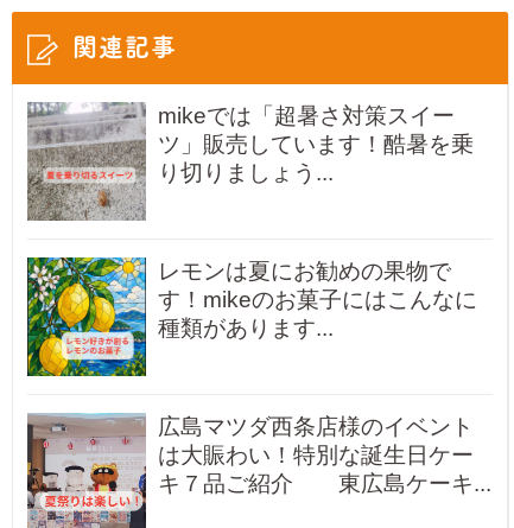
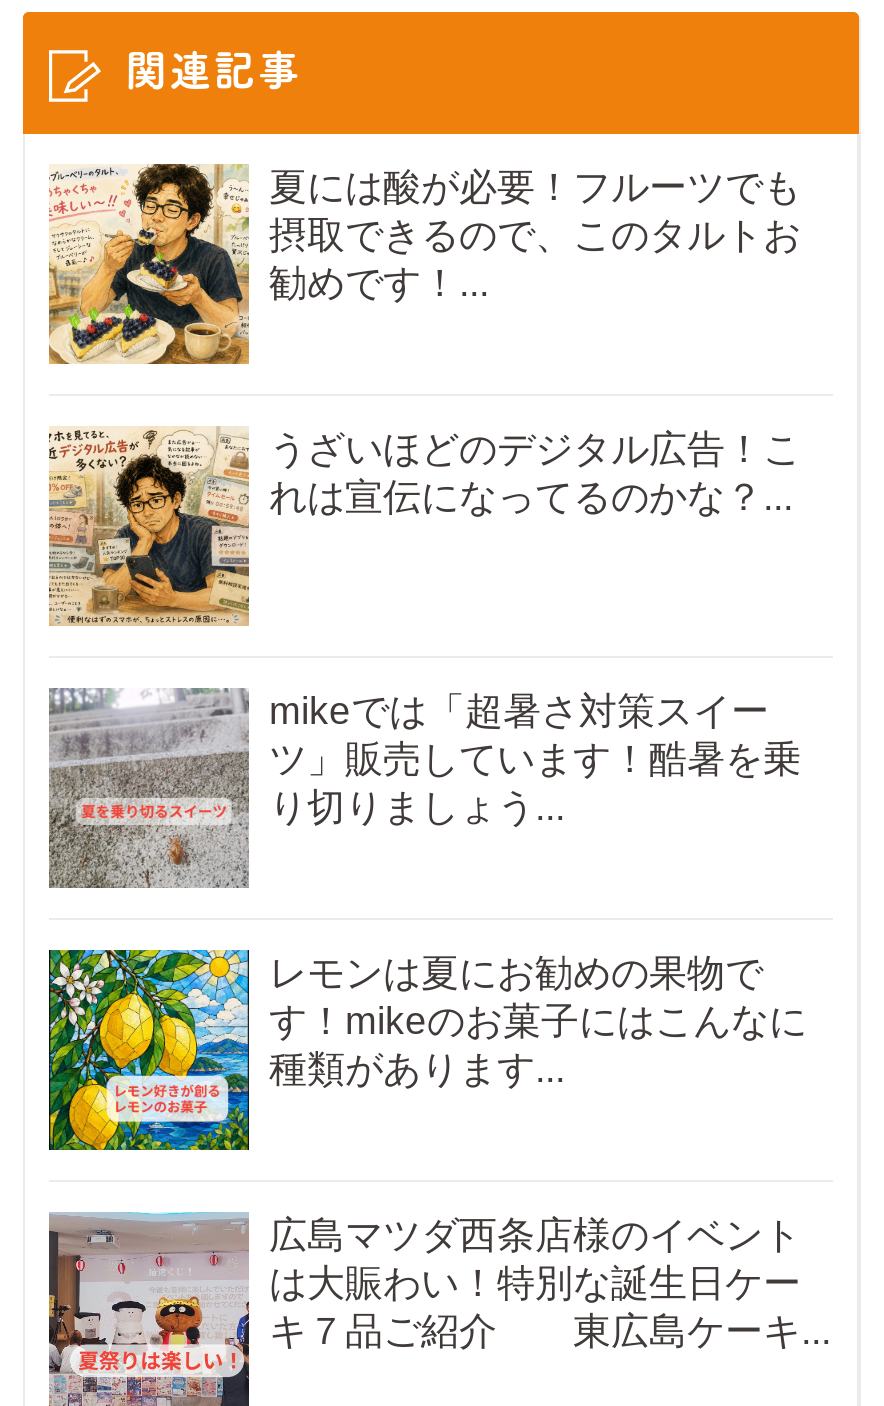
none -> [47,426,801,626] [image] | うざいほどのデジタル広告！こ | れは宣伝になってるのかな？...
none -> [49,162,801,366] [image] | 夏には酸が必要！フルーツでも | 摂取できるので、このタルトお | 勧めです！...

